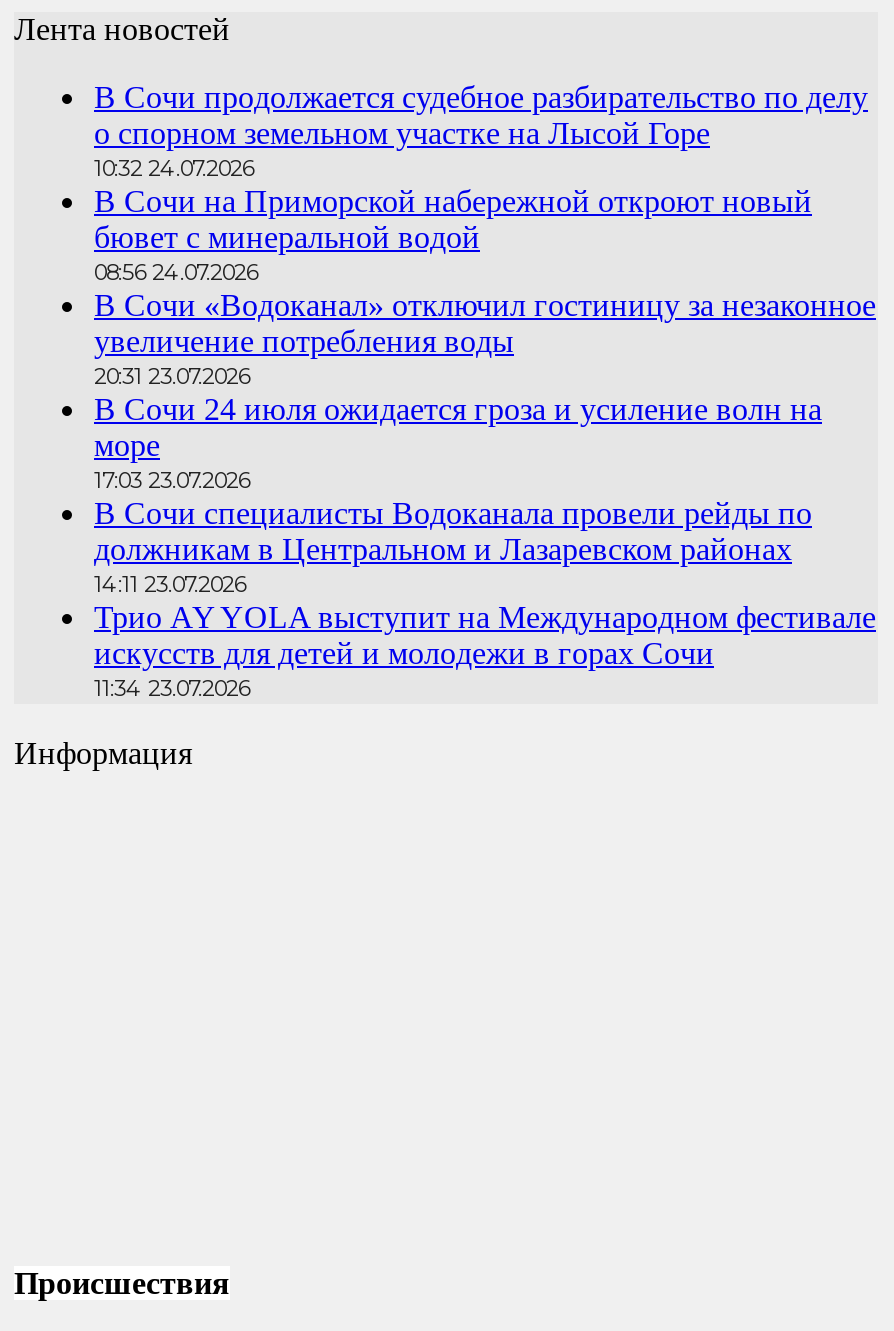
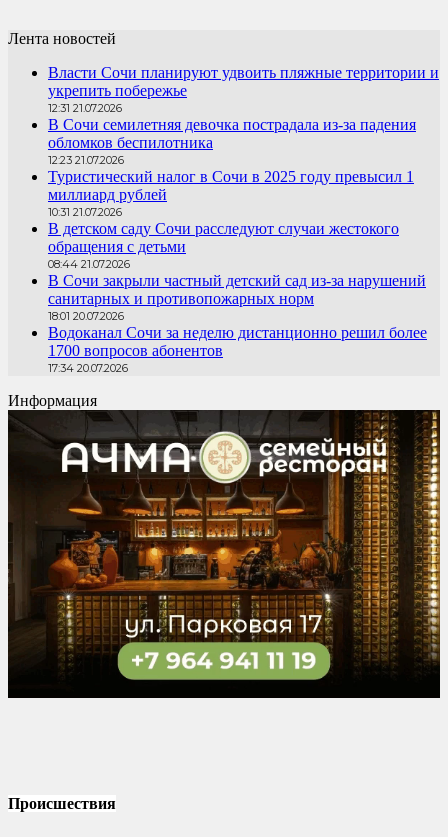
[94,79,876,701] В Сочи продолжается судебное разбирательство по делу | о спорном земельном участке на Лысой Горе | 10:32 24.07.2026 | В Сочи на Приморской набережной откроют новый | бювет с минеральной водой | 08:56 24.07.2026 | В Сочи «Водоканал» отключил гостиницу за незаконное | увеличение потребления воды | 20:31 23.07.2026 | В Сочи 24 июля ожидается гроза и усиление волн на | море | 17:03 23.07.2026 | В Сочи специалисты Водоканала провели рейды по | должникам в Центральном и Лазаревском районах | 14:11 23.07.2026 | Трио AY YOLA выступит на Международном фестивале | искусств для детей и молодежи в горах Сочи | 11:34 23.07.2026 -> [48,63,439,374] Власти Сочи планируют удвоить пляжные территории и | укрепить побережье | 12:31 21.07.2026 | В Сочи семилетняя девочка пострадала из-за падения | обломков беспилотника | 12:23 21.07.2026 | Туристический налог в Сочи в 2025 году превысил 1 | миллиард рублей | 10:31 21.07.2026 | В детском саду Сочи расследуют случаи жестокого | обращения с детьми | 08:44 21.07.2026 | В Сочи закрыли частный детский сад из-за нарушений | санитарных и противопожарных норм | 18:01 20.07.2026 | Водоканал Сочи за неделю дистанционно решил более | 1700 вопросов абонентов | 17:34 20.07.2026
none -> [7,409,441,699] [image]

